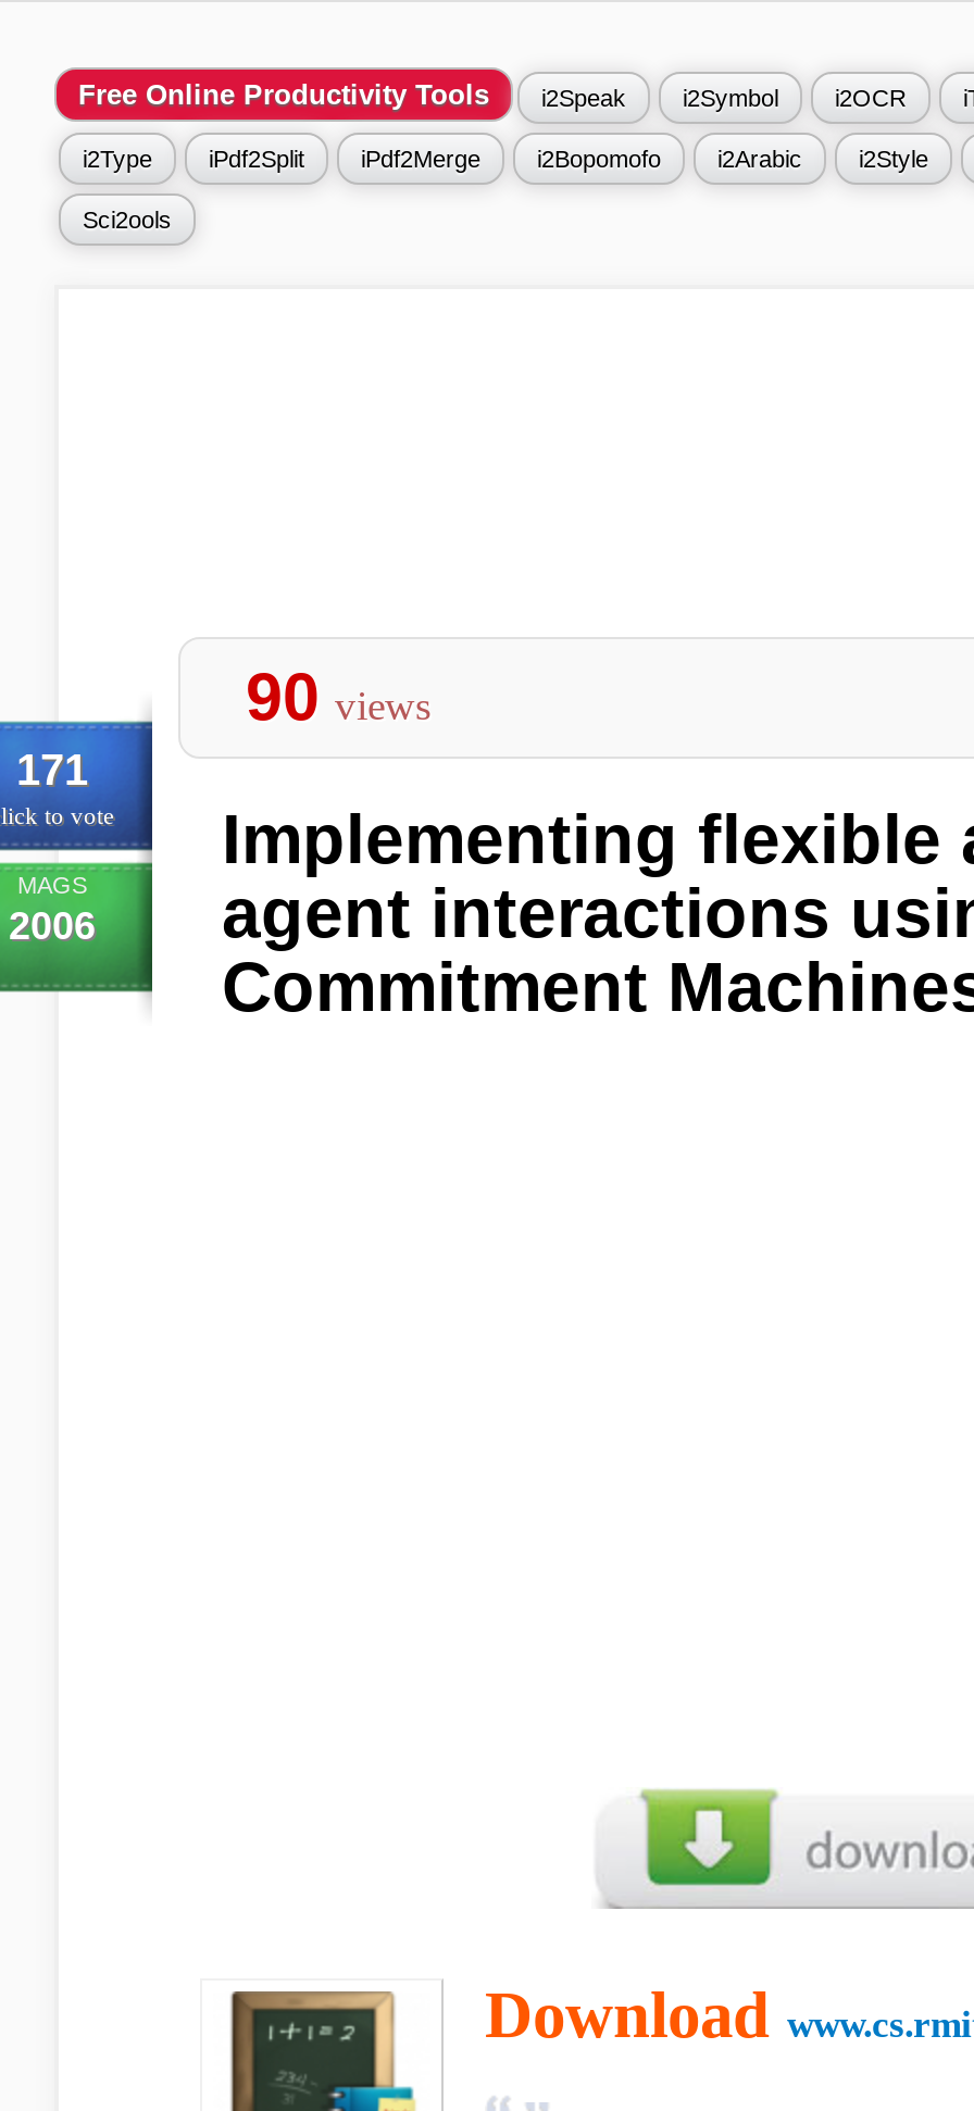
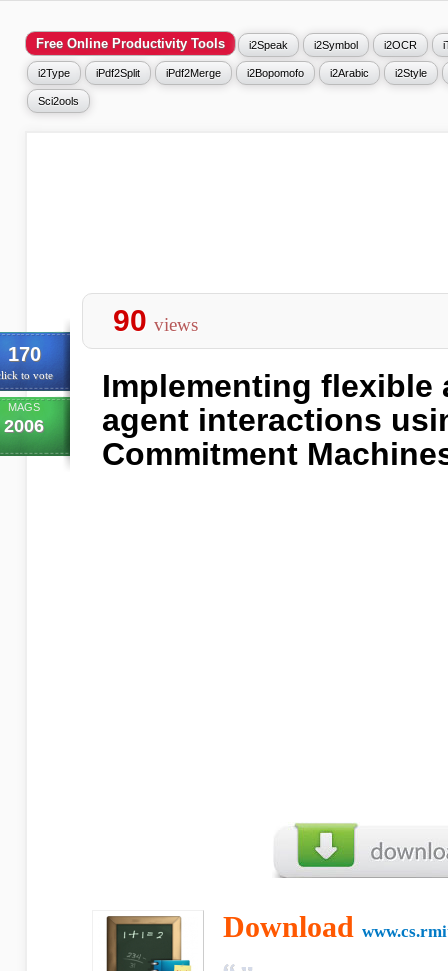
[16,746,88,794] 171 -> [7,343,40,365] 170

